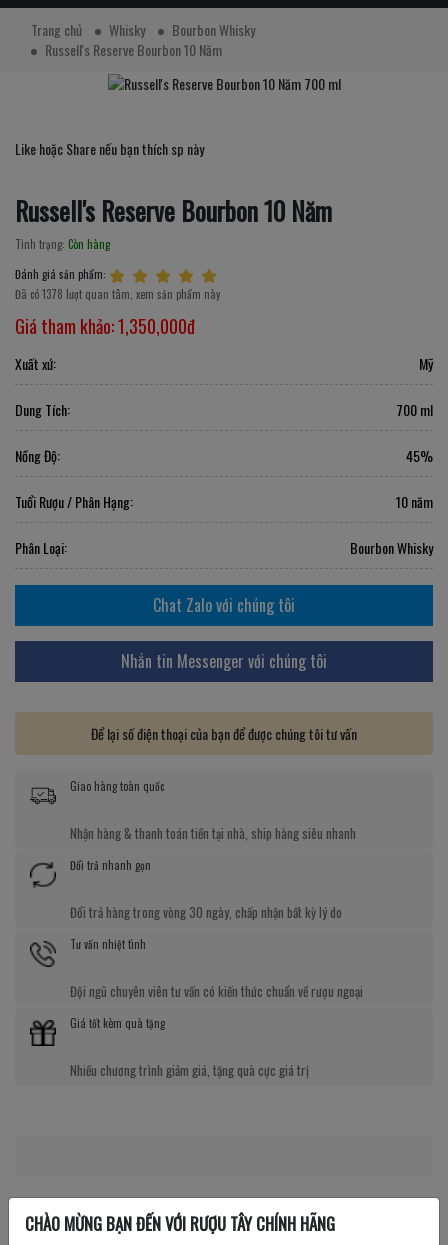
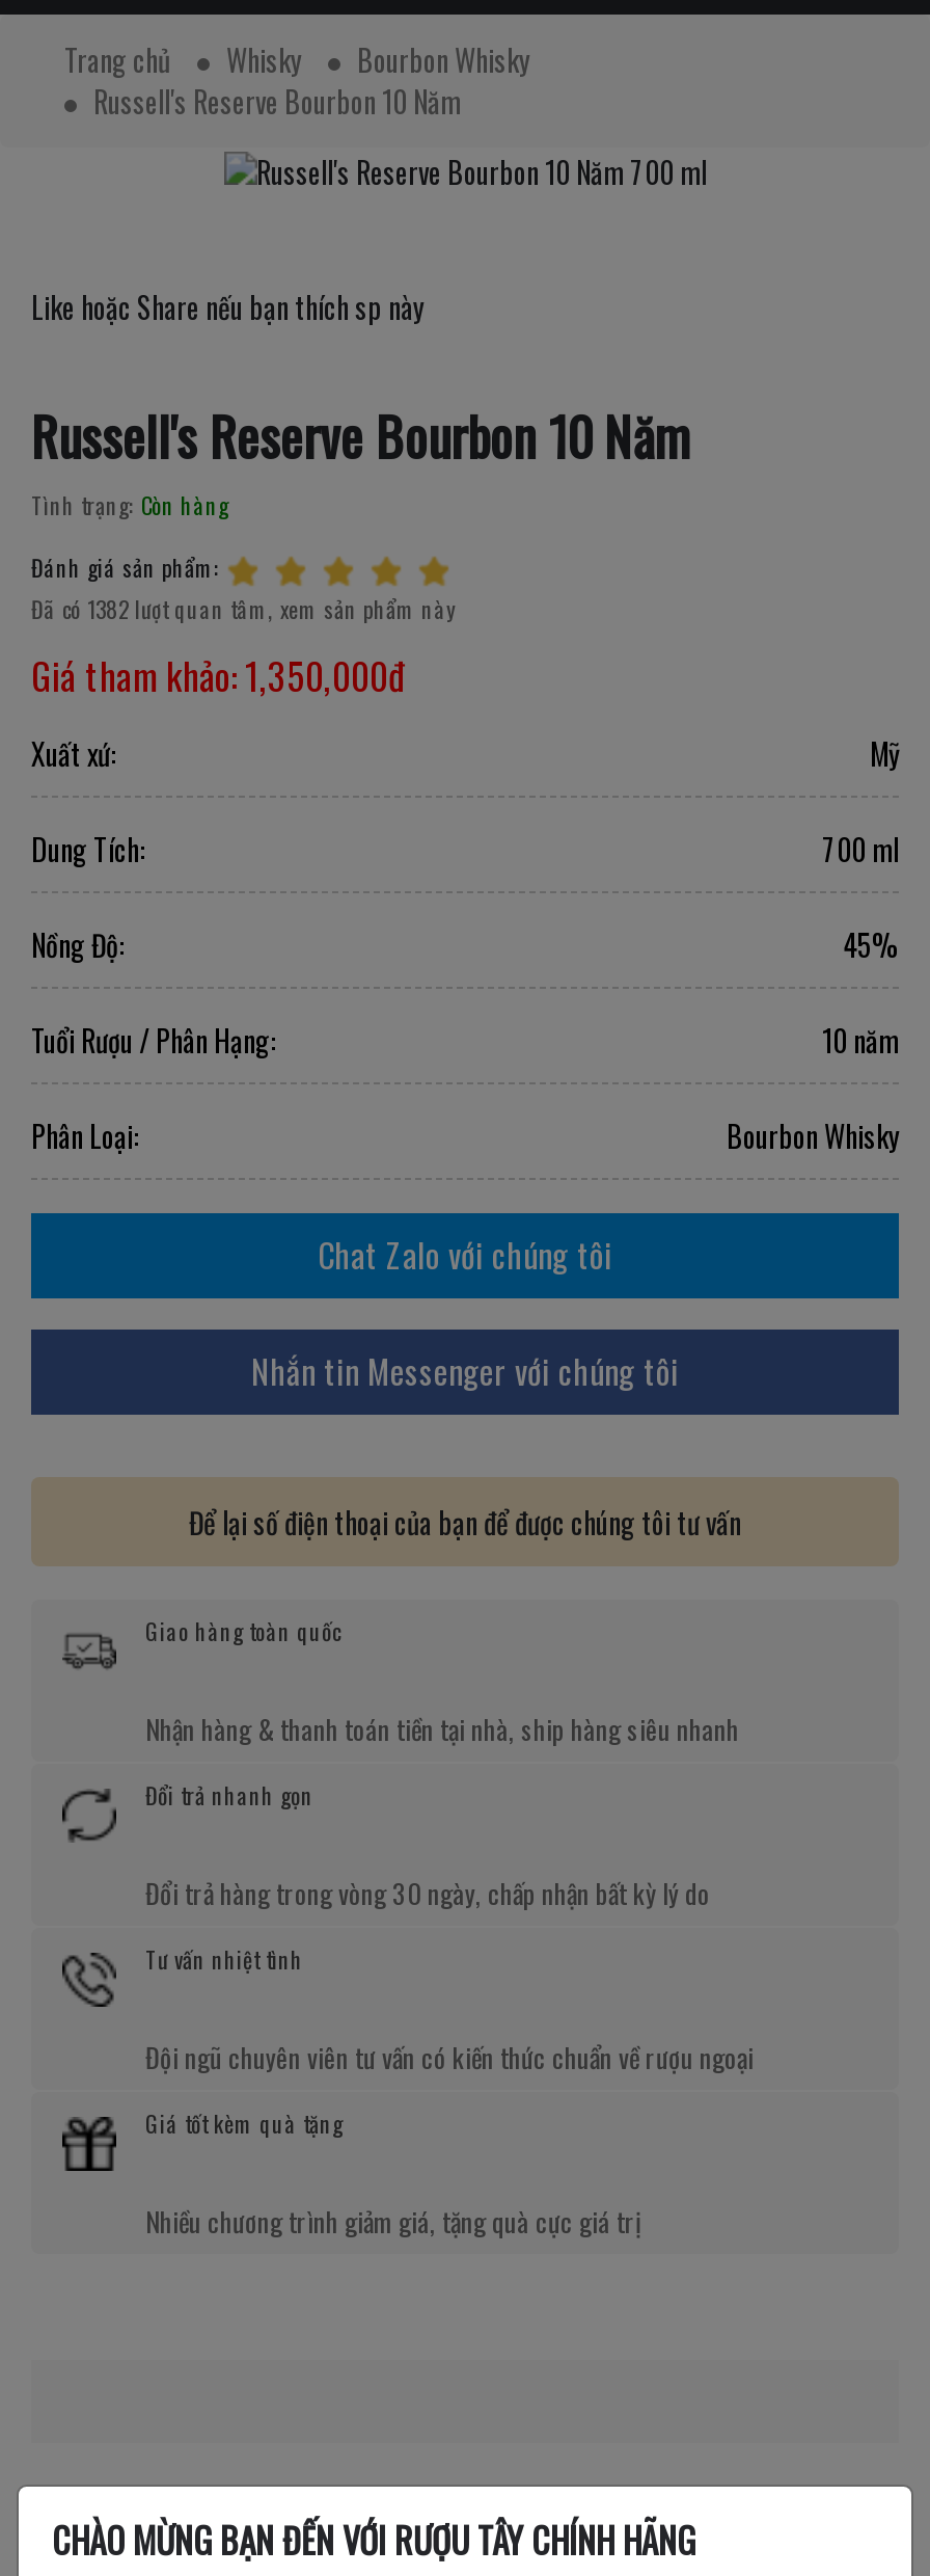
[15,286,220,302] Đã có 1378 lượt quan tâm, xem sản phẩm này -> [31,591,455,624] Đã có 1382 lượt quan tâm, xem sản phẩm này

